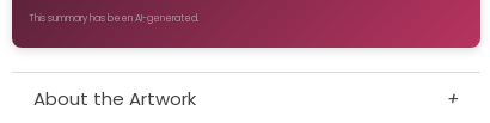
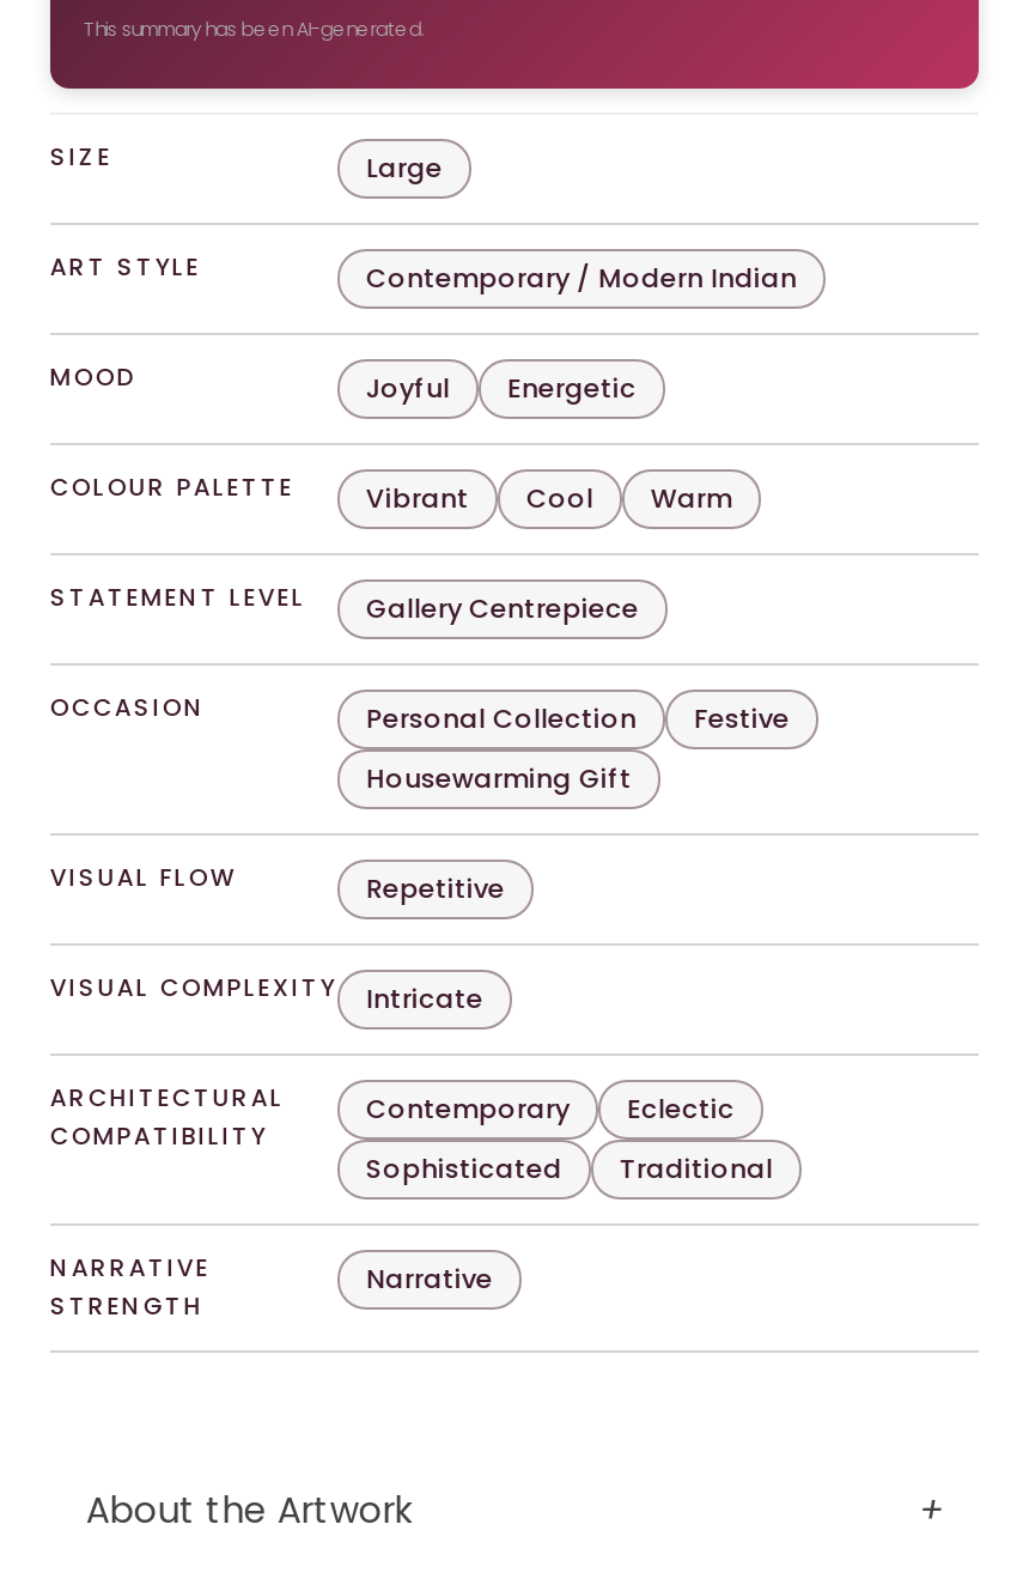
none -> [50,139,797,1155] SIZE | Large | ART STYLE | Contemporary / Modern Indian | MOOD | Joyful | Energetic | COLOUR PALETTE | Vibrant | Cool | Warm | STATEMENT LEVEL | Gallery Centrepiece | OCCASION | Personal Collection | Festive | Housewarming Gift | VISUAL FLOW | Repetitive | VISUAL COMPLEXITY | Intricate | ARCHITECTURAL | COMPATIBILITY
none -> [50,1090,773,1325] Contemporary | Eclectic | Sophisticated | Traditional | NARRATIVE | STRENGTH
none -> [366,1260,493,1298] Narrative

